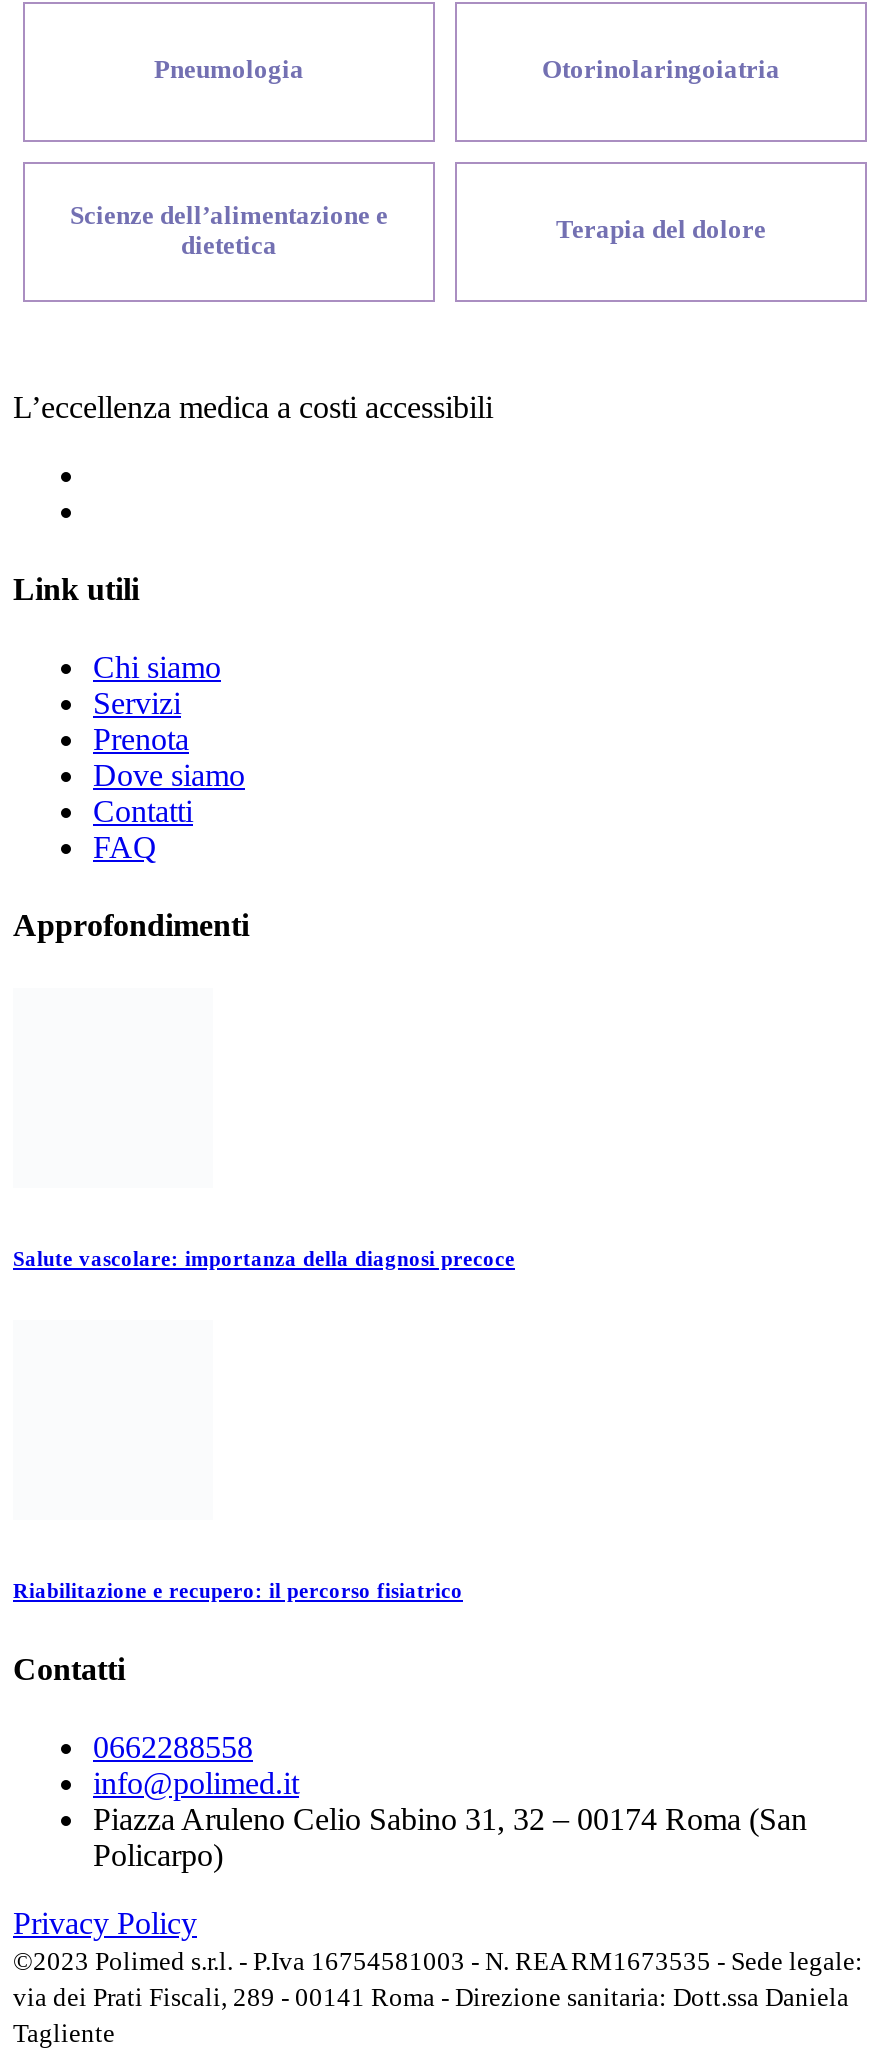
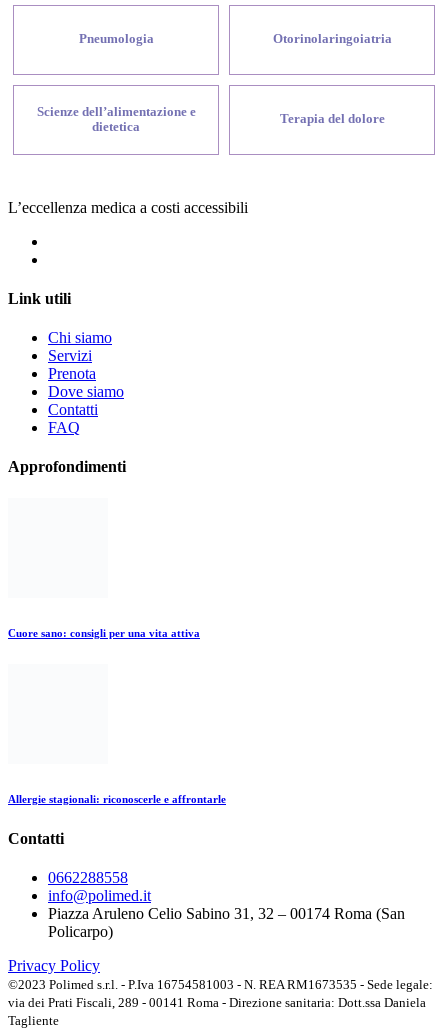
[13,1245,515,1269] Salute vascolare: importanza della diagnosi precoce -> [8,627,200,639] Cuore sano: consigli per una vita attiva
[13,1577,463,1601] Riabilitazione e recupero: il percorso fisiatrico -> [8,793,226,805] Allergie stagionali: riconoscerle e affrontarle

